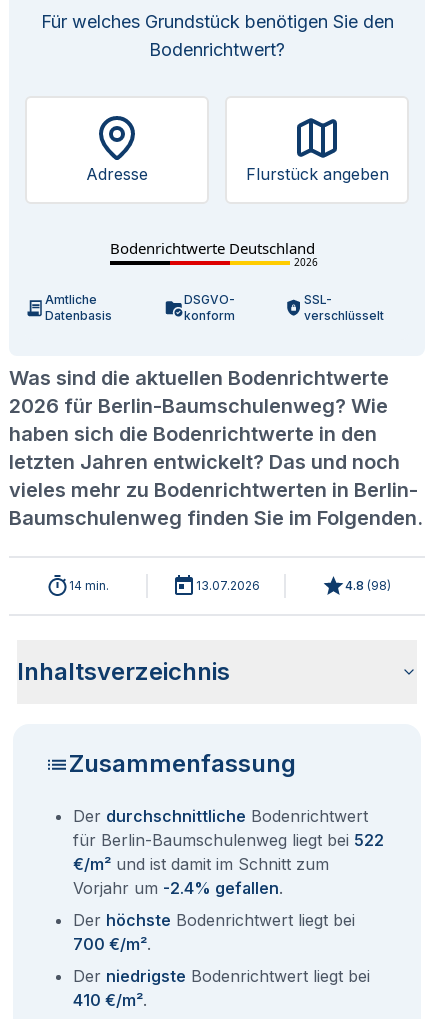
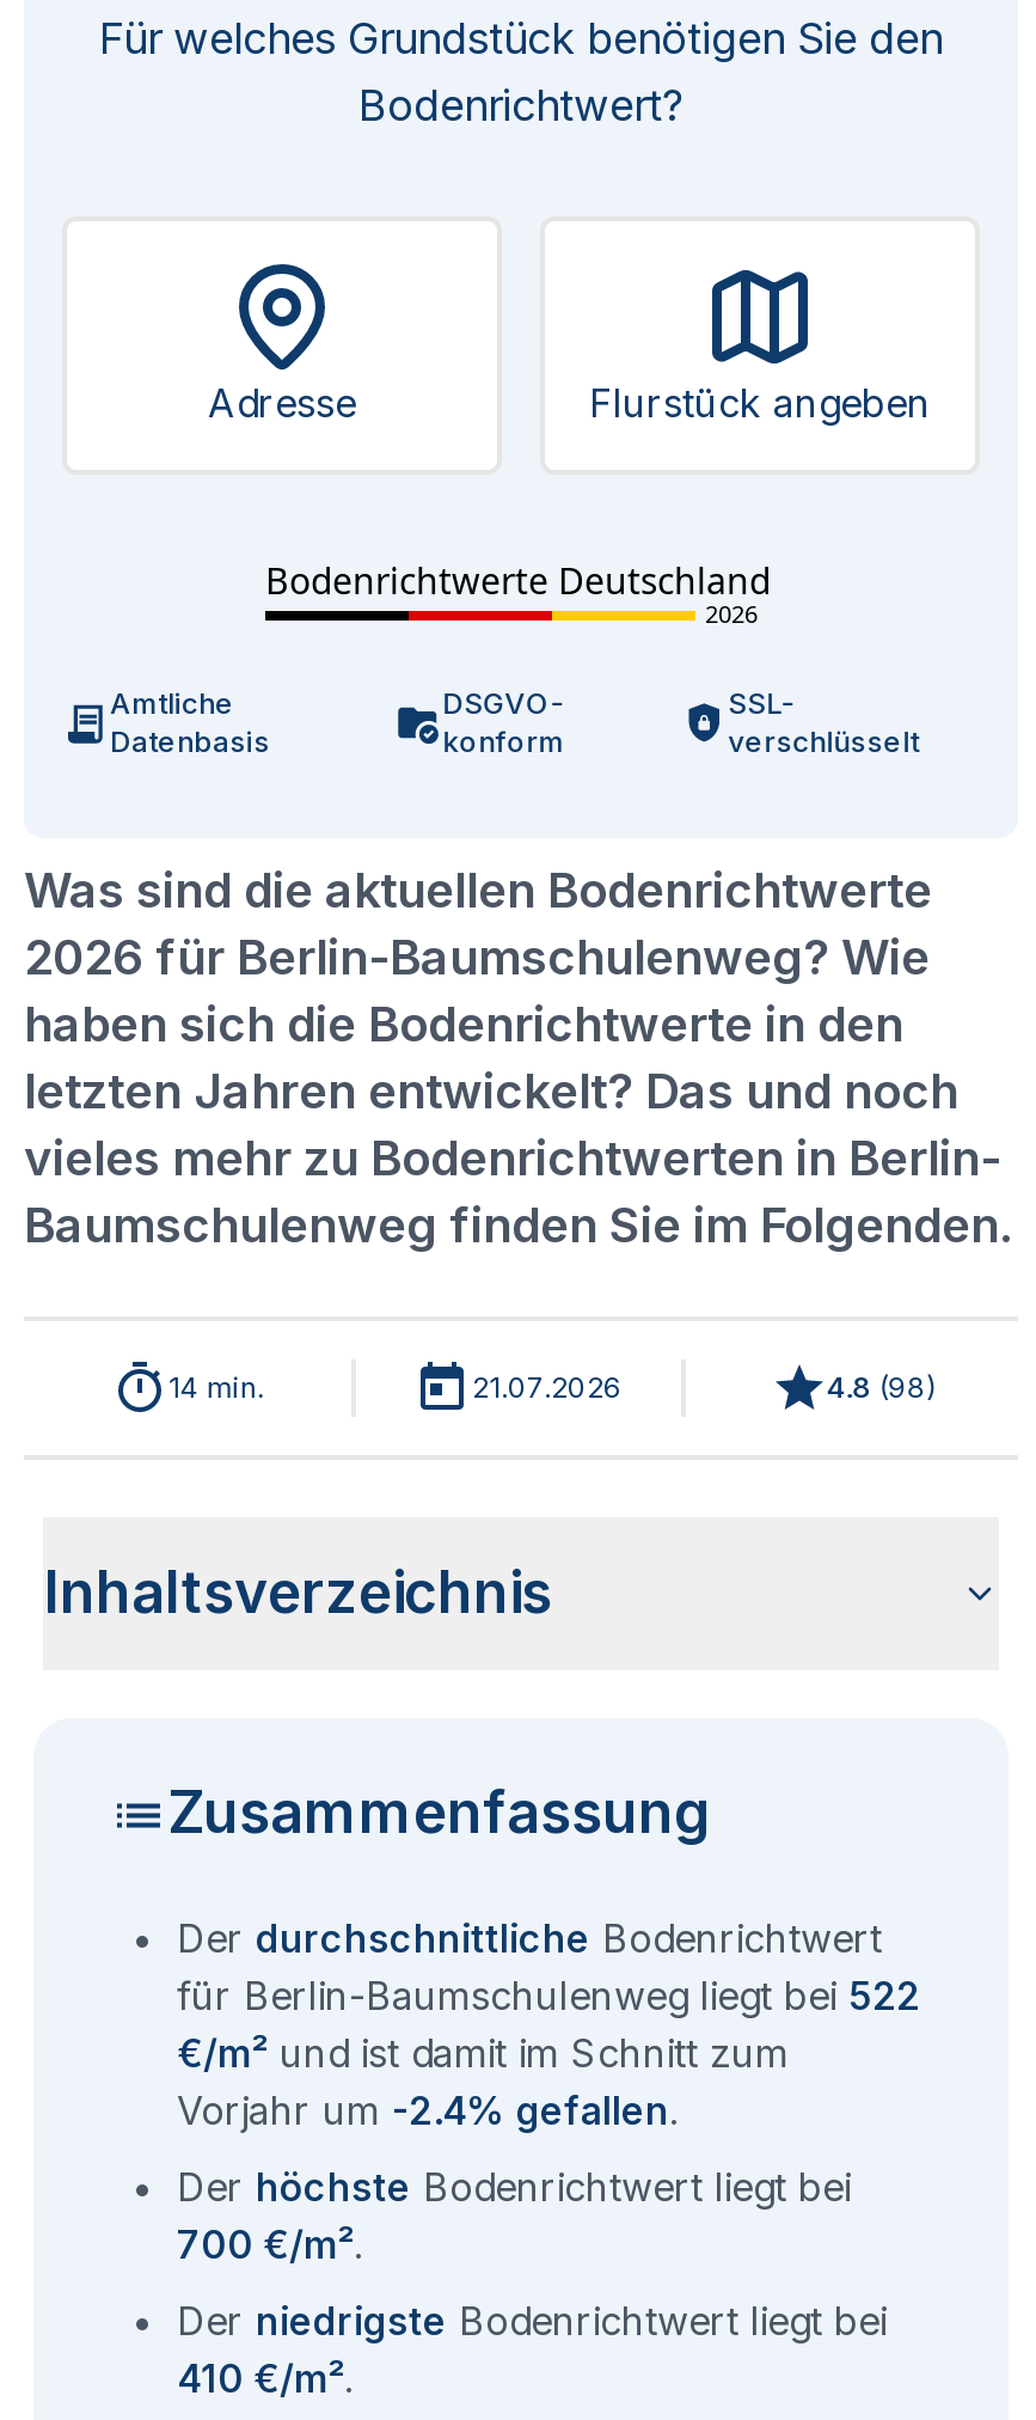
[196,578,260,593] 13.07.2026 -> [472,1369,623,1405] 21.07.2026

